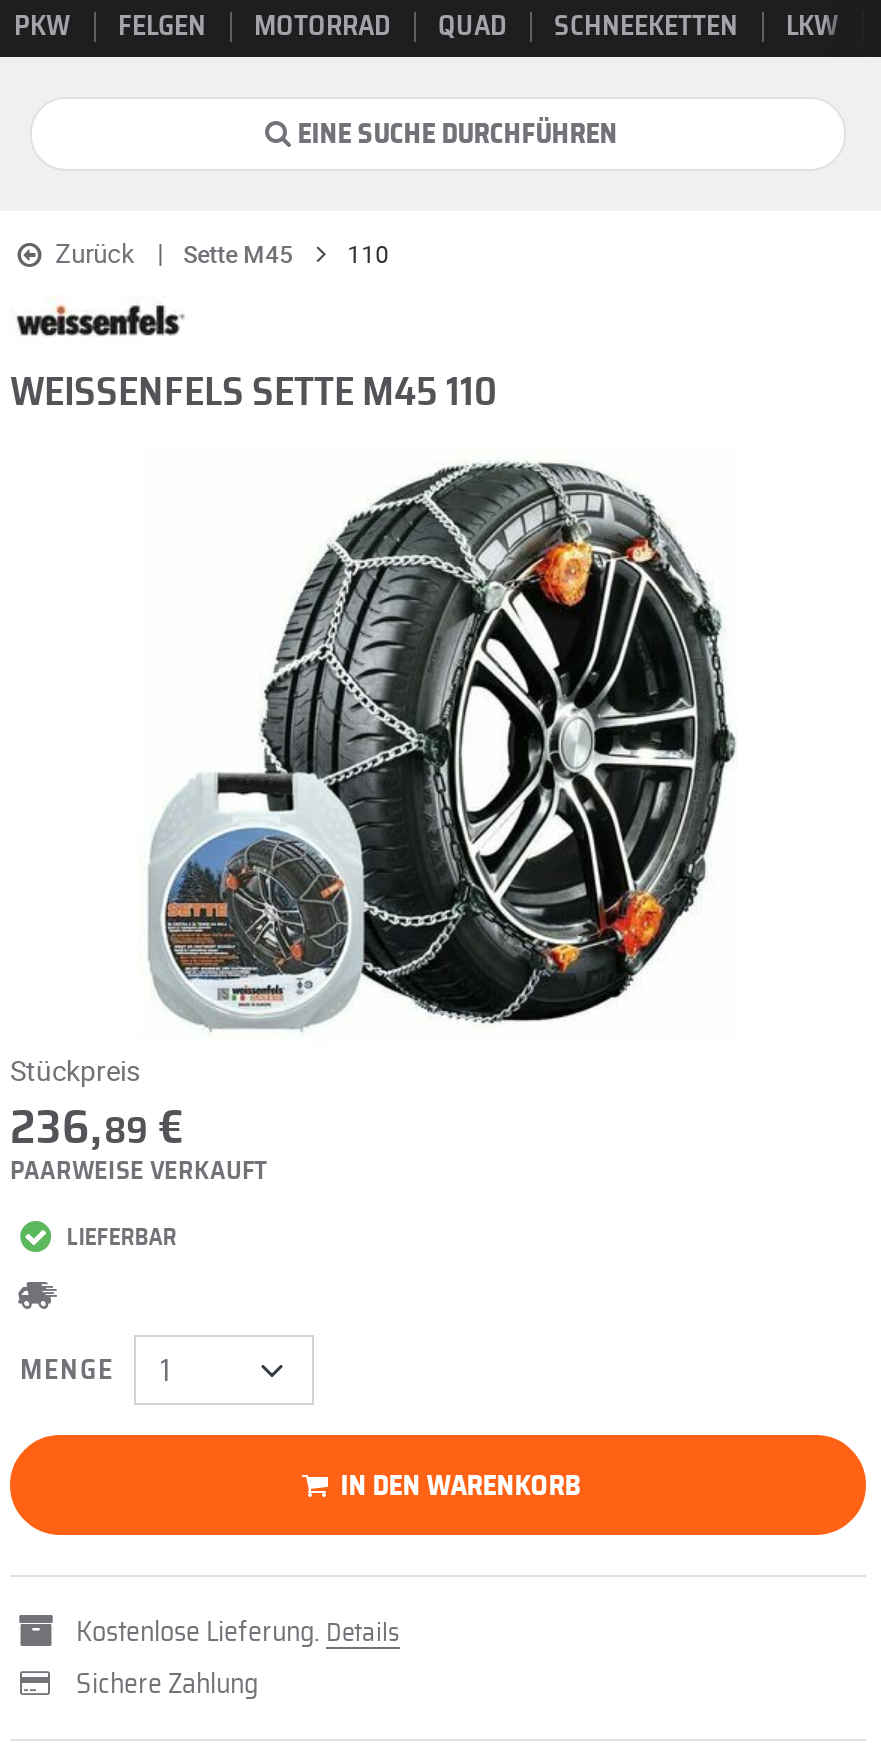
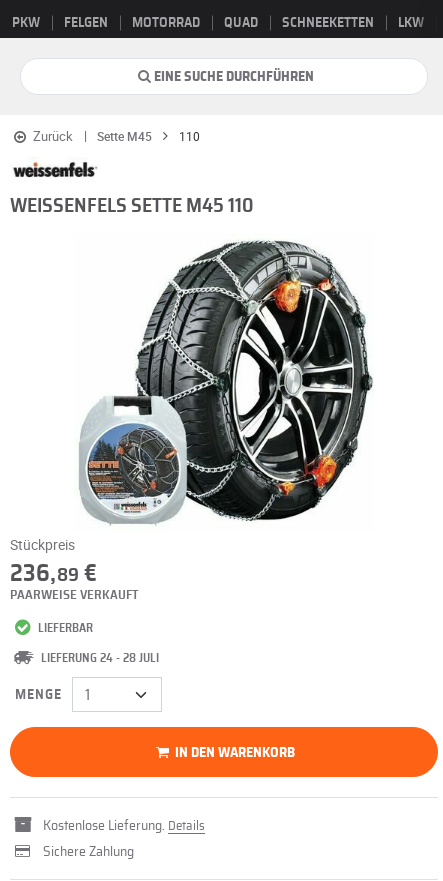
none -> [41,652,159,664] LIEFERUNG 24 - 28 JULI

